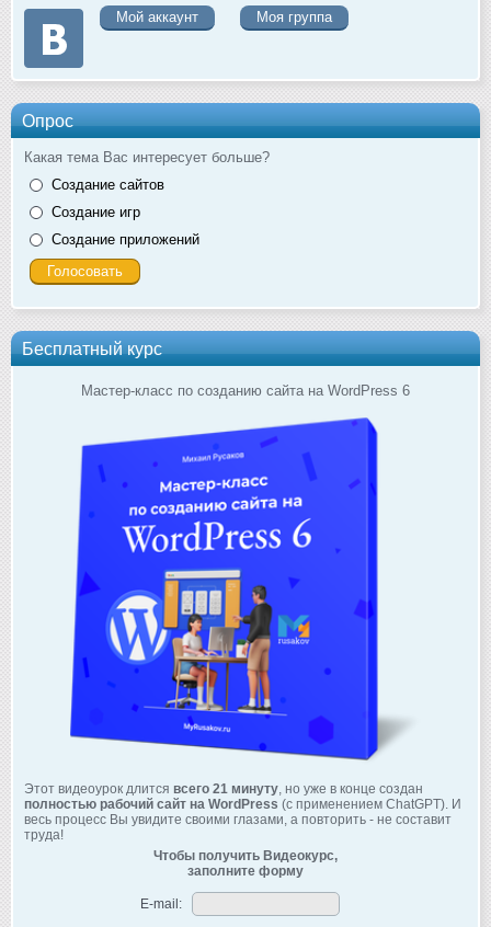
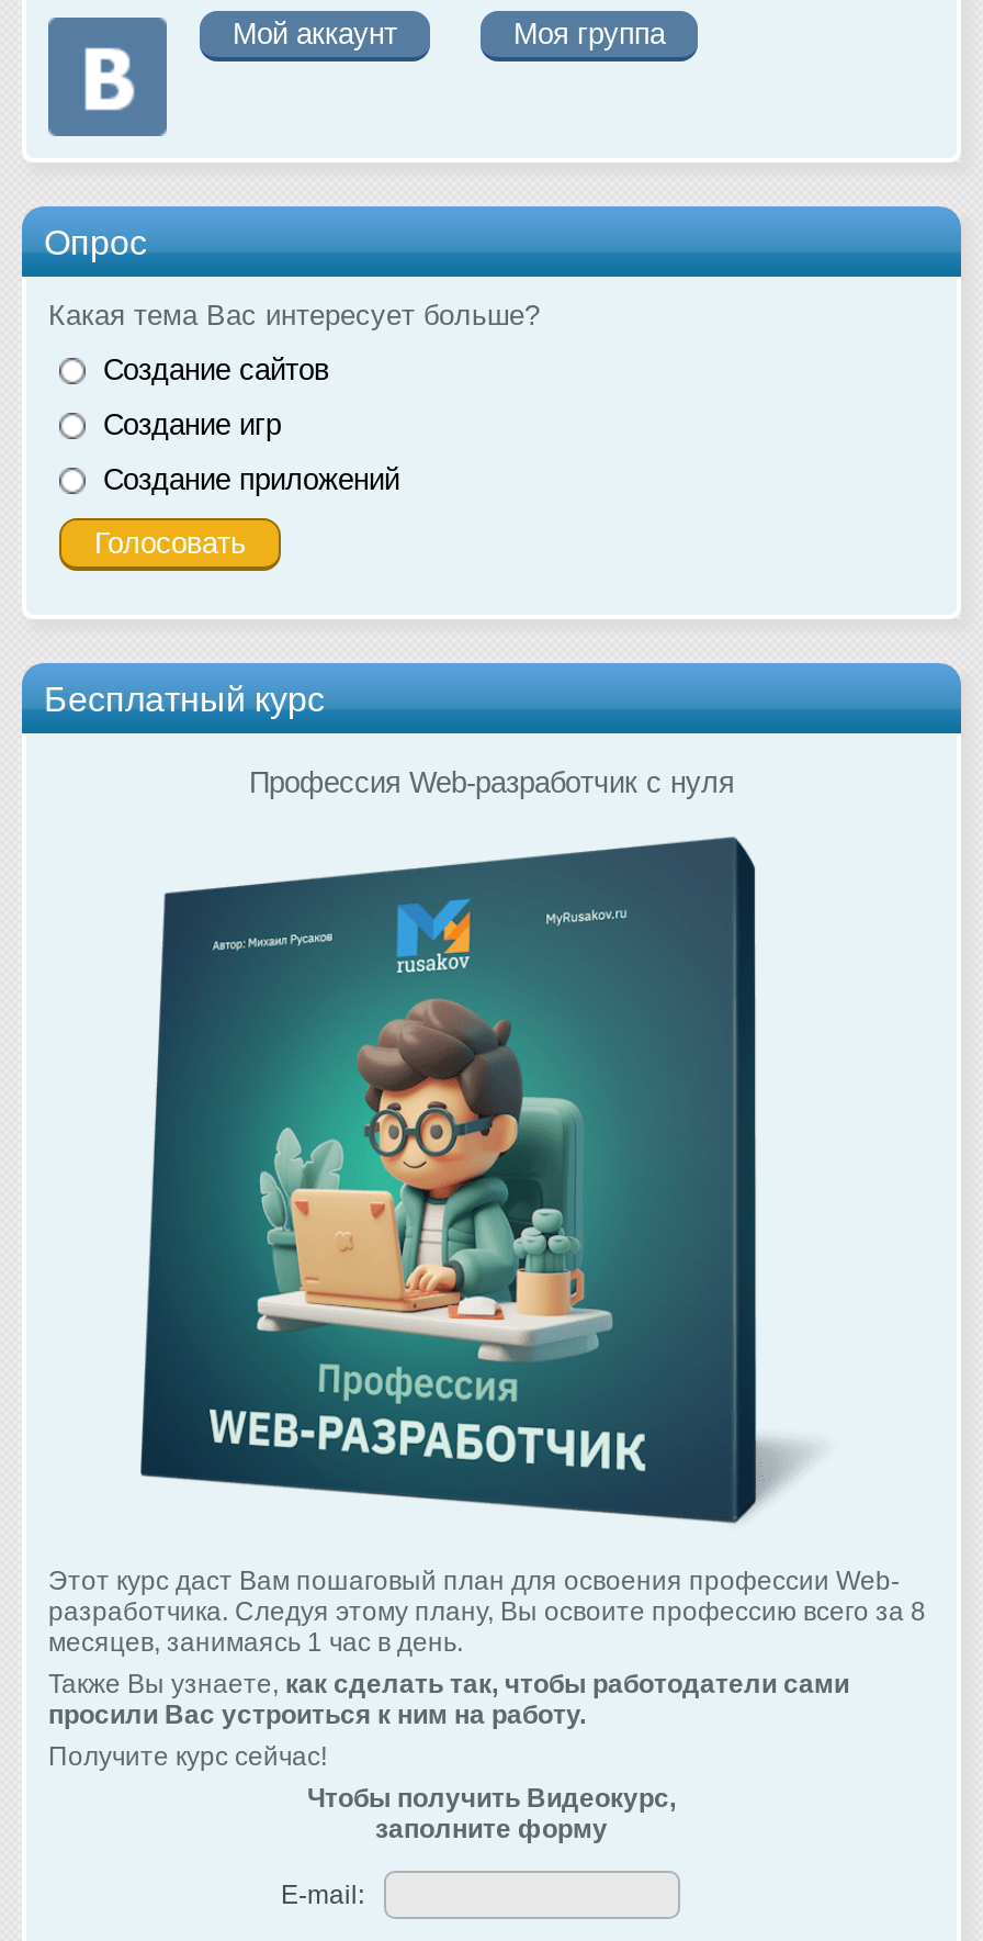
[81,383,410,399] Мастер-класс по созданию сайта на WordPress 6 -> [249,767,734,799] Профессия Web-разработчик с нуля
[69,417,378,732] [image] -> [138,900,757,1522] [image]
[24,781,461,843] Этот видеоурок длится всего 21 минуту, но уже в конце создан | полностью рабочий сайт на WordPress (с применением ChatGPT). И | весь процесс Вы увидите своими глазами, а повторить - не составит | труда! -> [48,1566,926,1772] Этот курс даст Вам пошаговый план для освоения профессии Web- | разработчика. Следуя этому плану, Вы освоите профессию всего за 8 | месяцев, занимаясь 1 час в день. | Также Вы узнаете, как сделать так, чтобы работодатели сами | просили Вас устроиться к ним на работу. | Получите курс сейчас!

